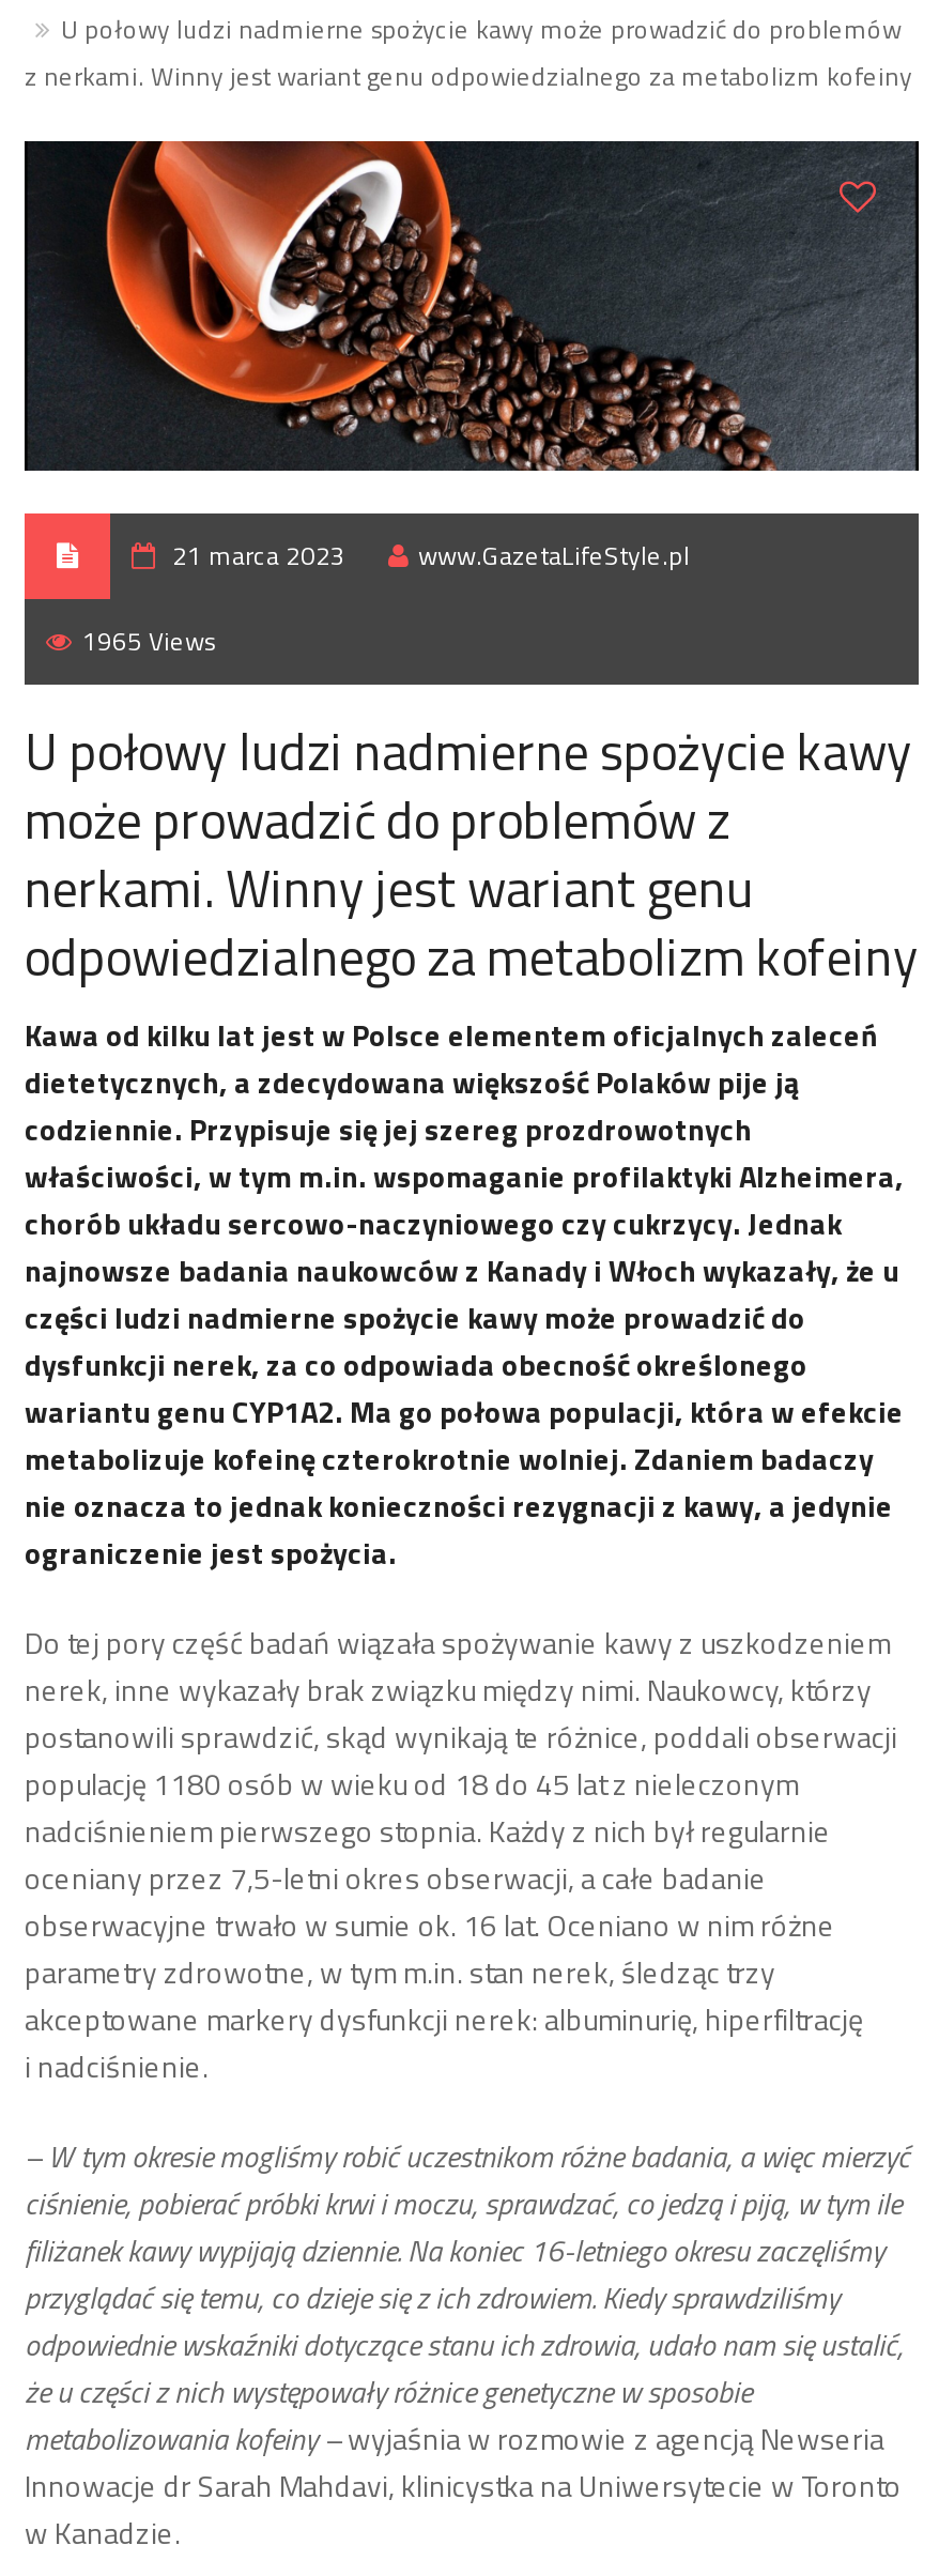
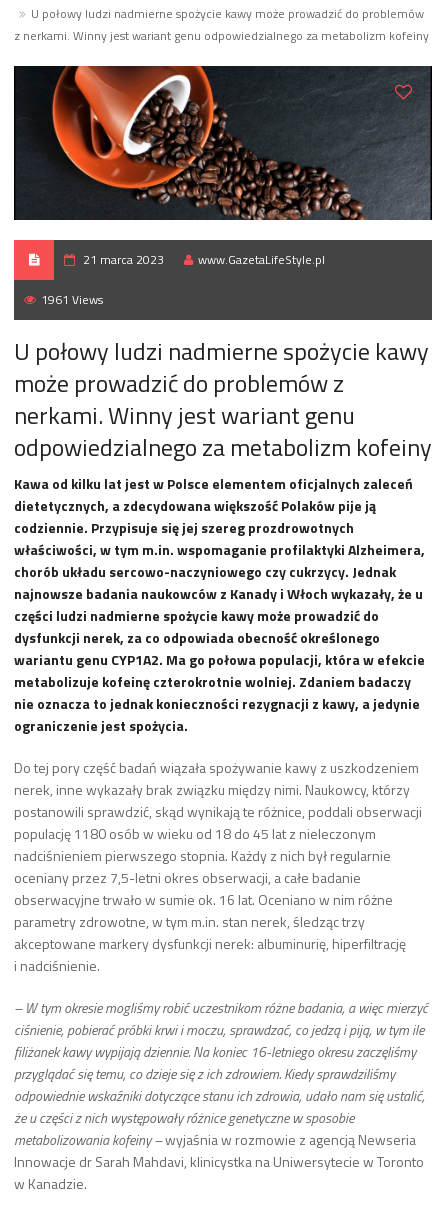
[82,620,215,661] 1965 Views -> [41,290,103,309] 1961 Views

